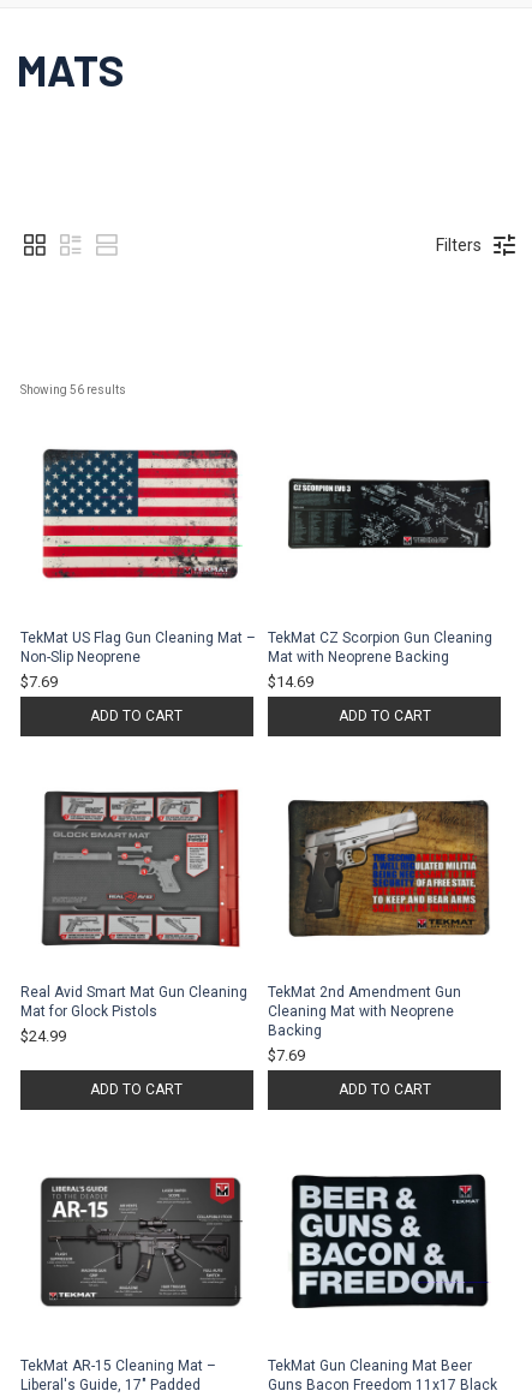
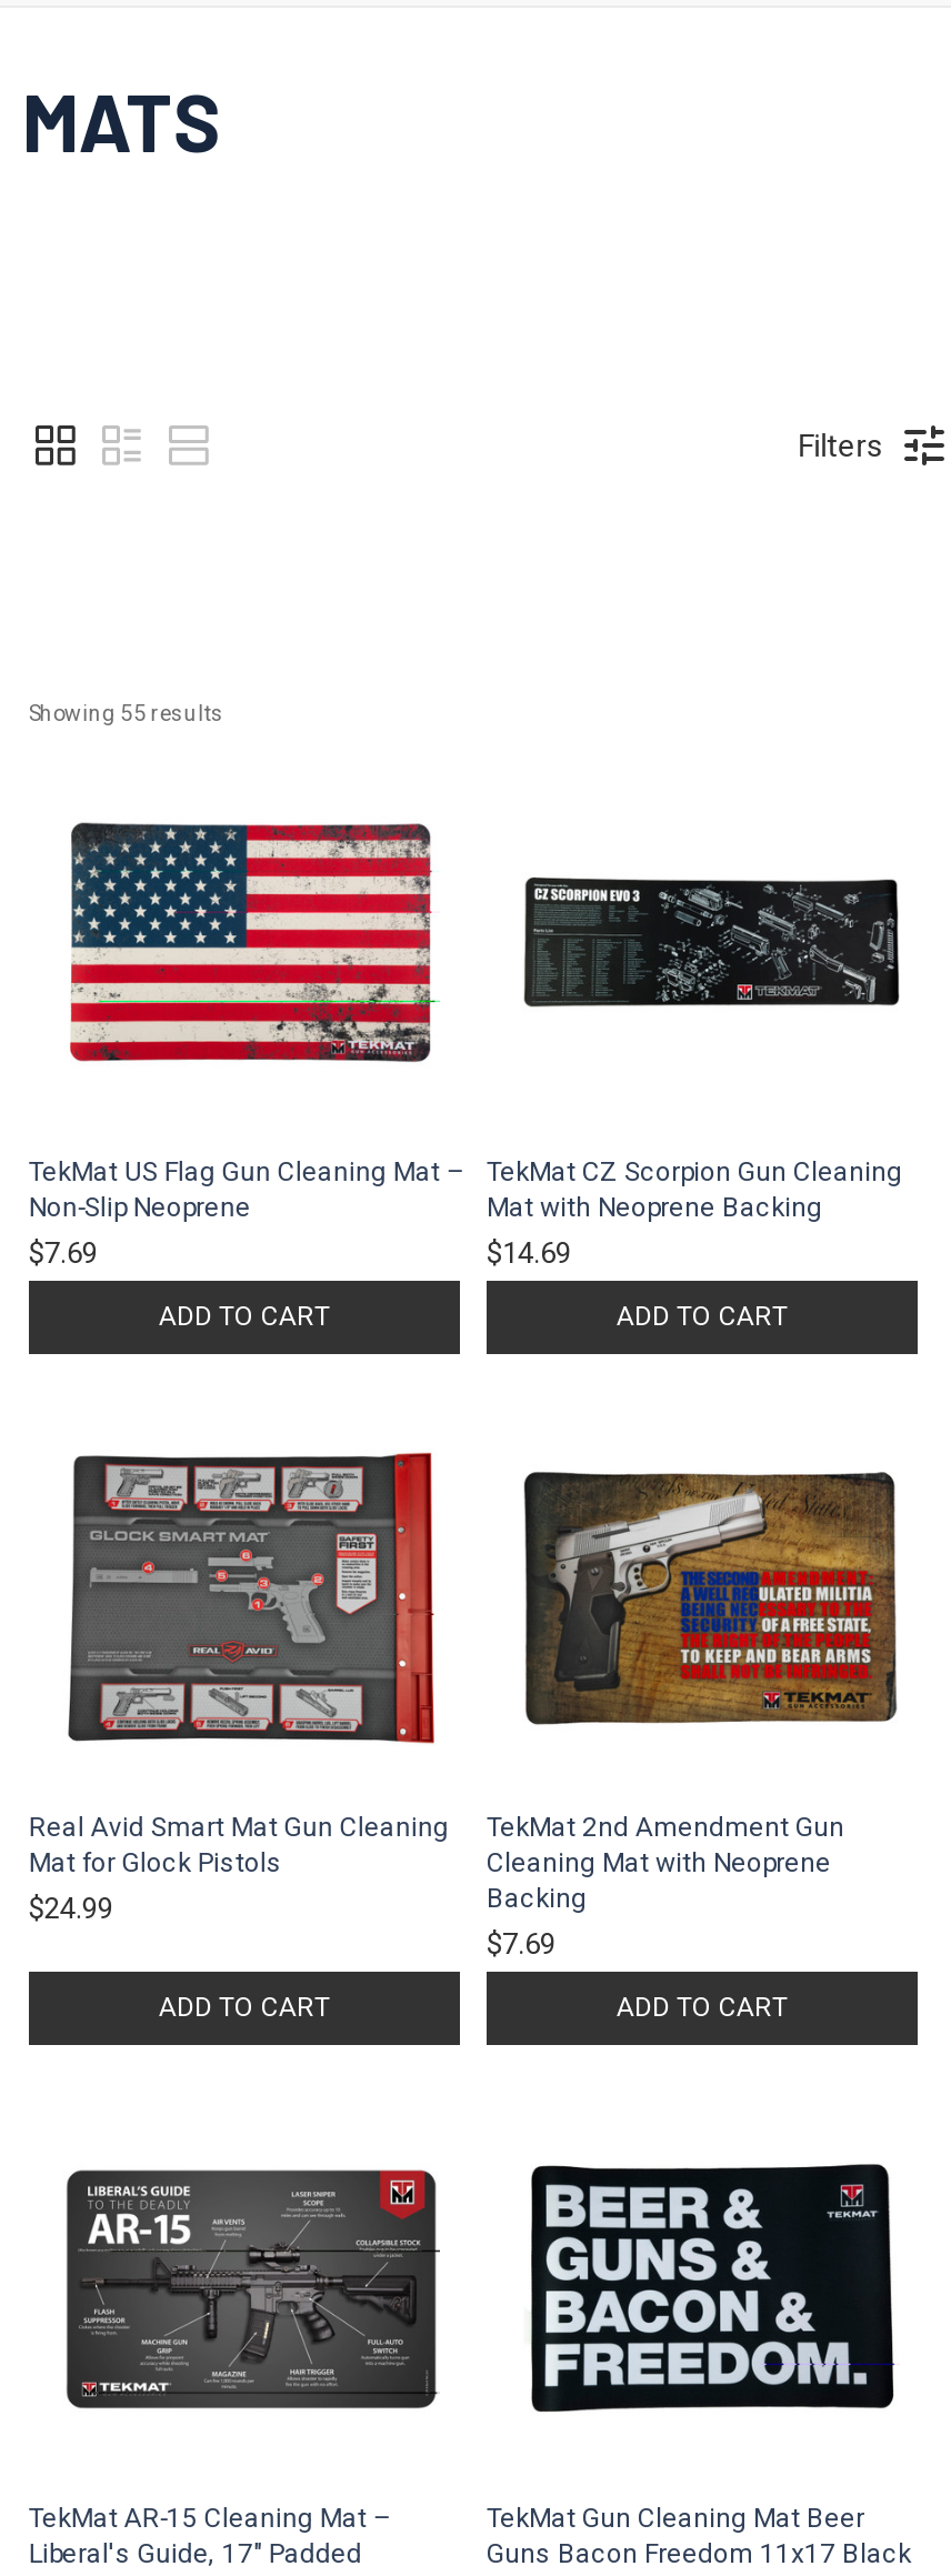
[20,383,126,396] Showing 56 results -> [29,701,224,725] Showing 55 results

